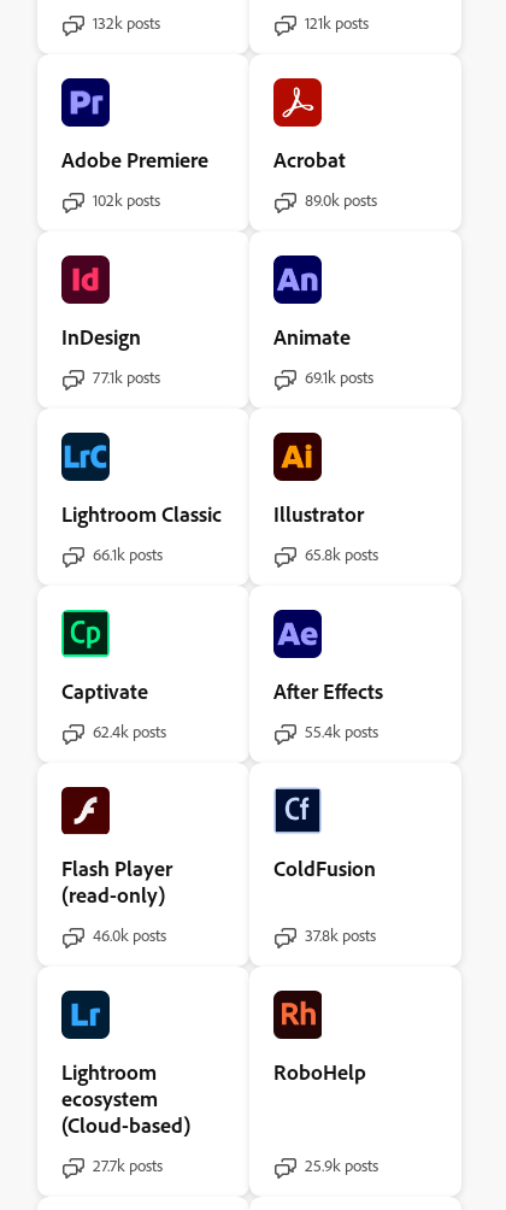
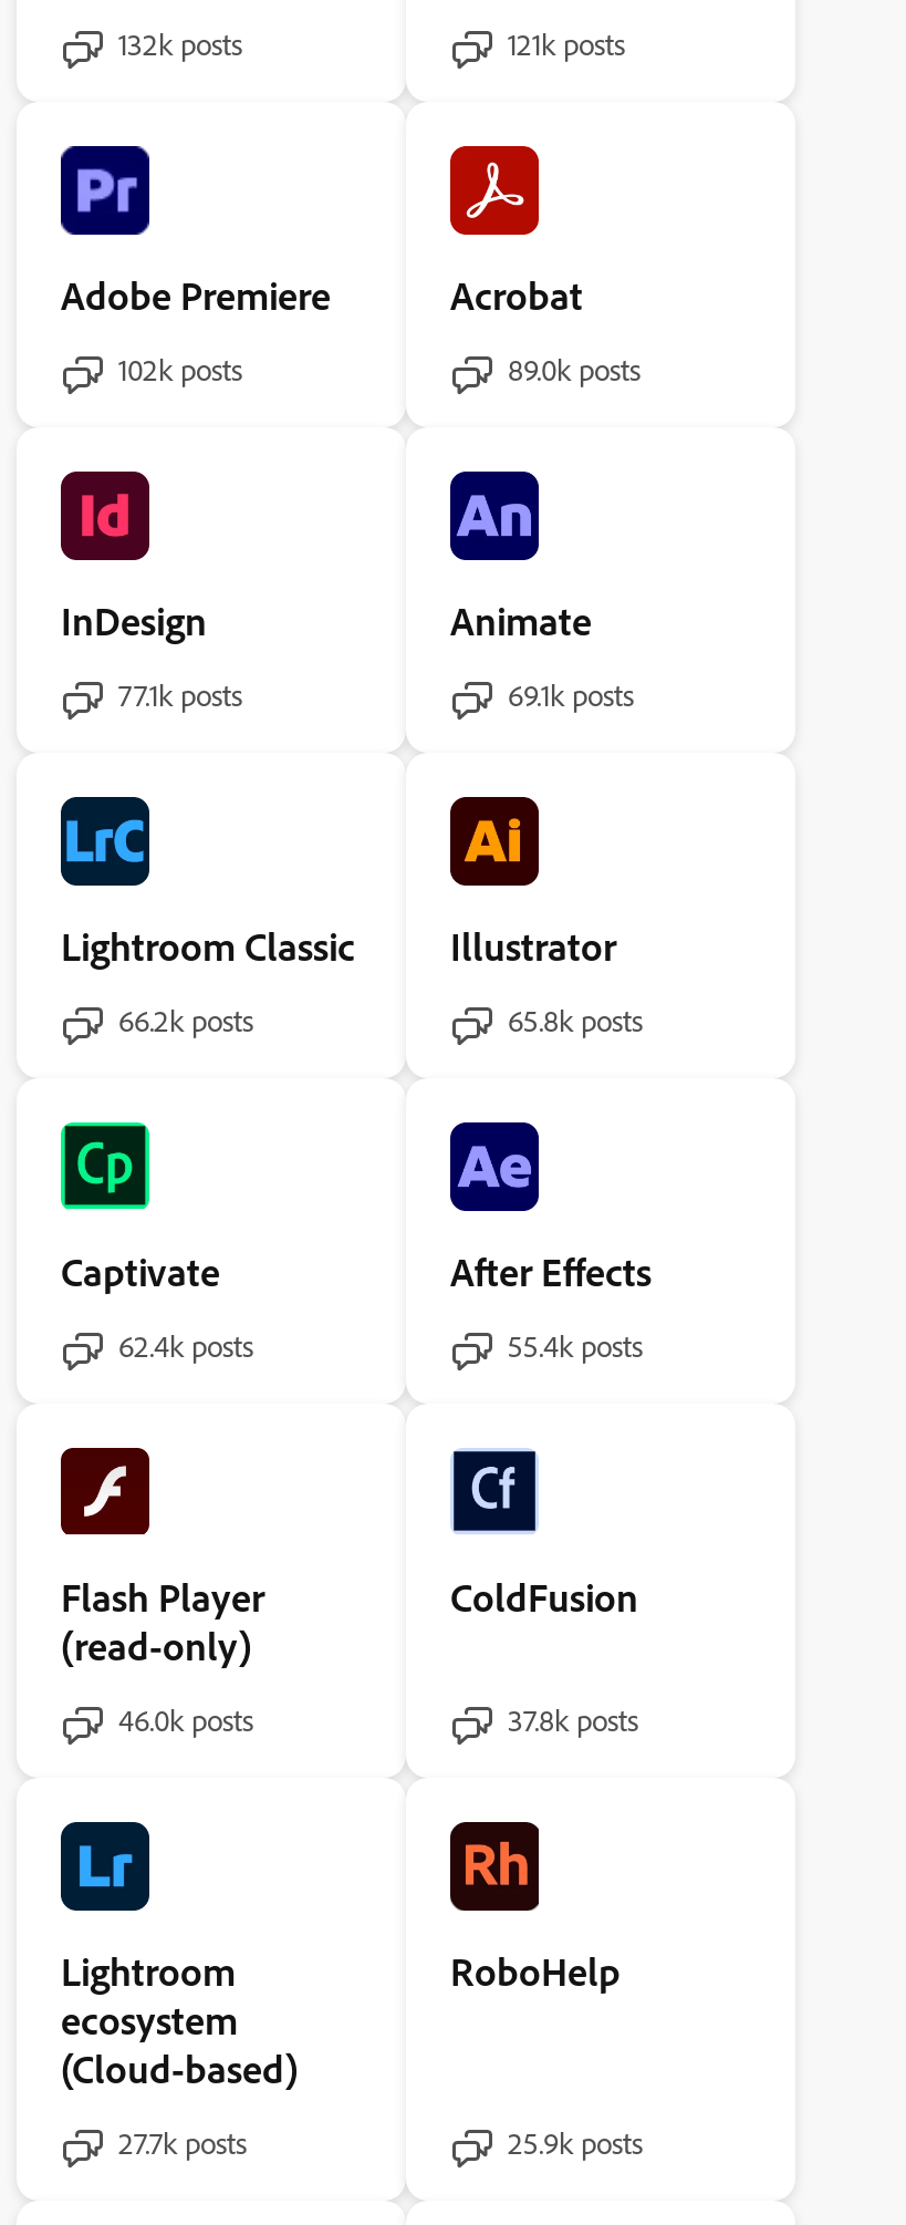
[93,544,163,564] 66.1k posts -> [118,1001,253,1038] 66.2k posts

